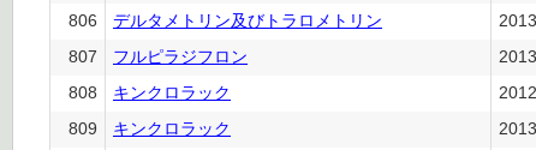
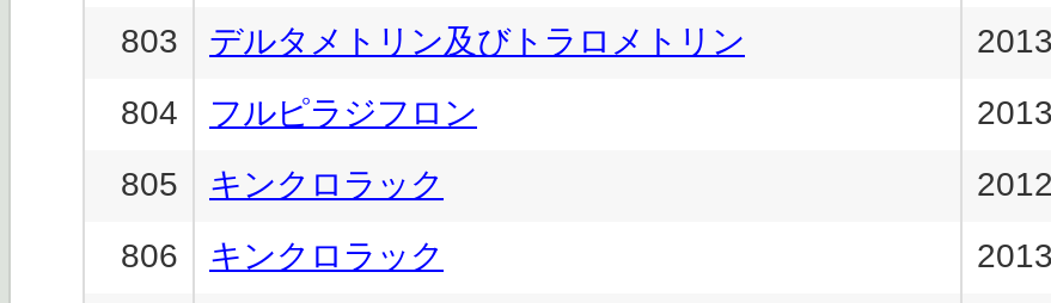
[69,12,382,30] 806 デルタメトリン及びトラロメトリン -> [121,25,745,61] 803 デルタメトリン及びトラロメトリン
[69,48,97,66] 807 -> [121,96,178,132] 804
[69,84,231,102] 808 キンクロラック -> [121,168,444,204] 805 キンクロラック
[69,120,231,138] 809 キンクロラック -> [121,240,444,275] 806 キンクロラック

